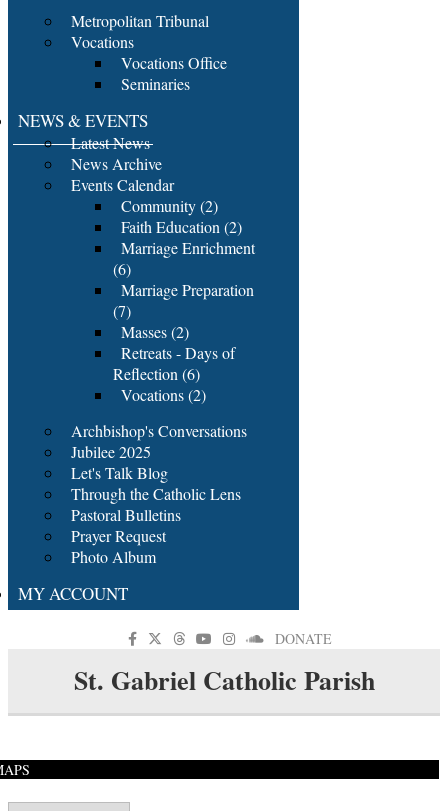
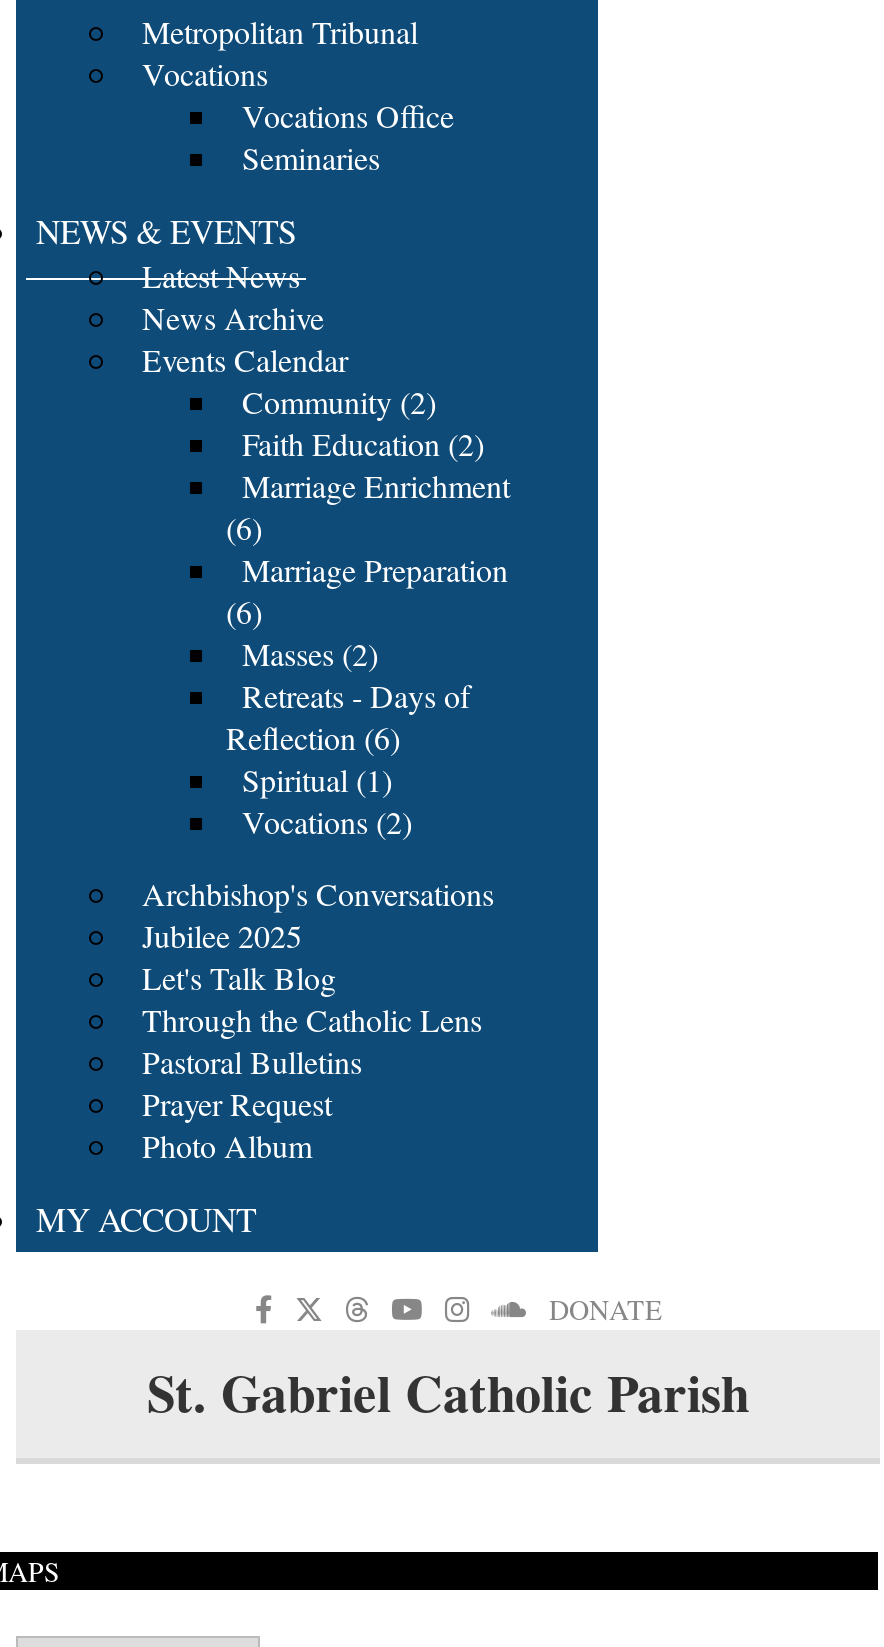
[113,300,131,321] (7) -> [226,590,262,632] (6)
none -> [242,758,392,800] Spiritual (1)

